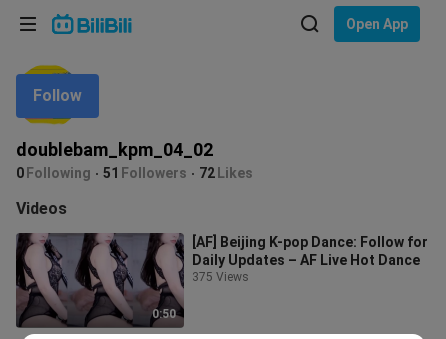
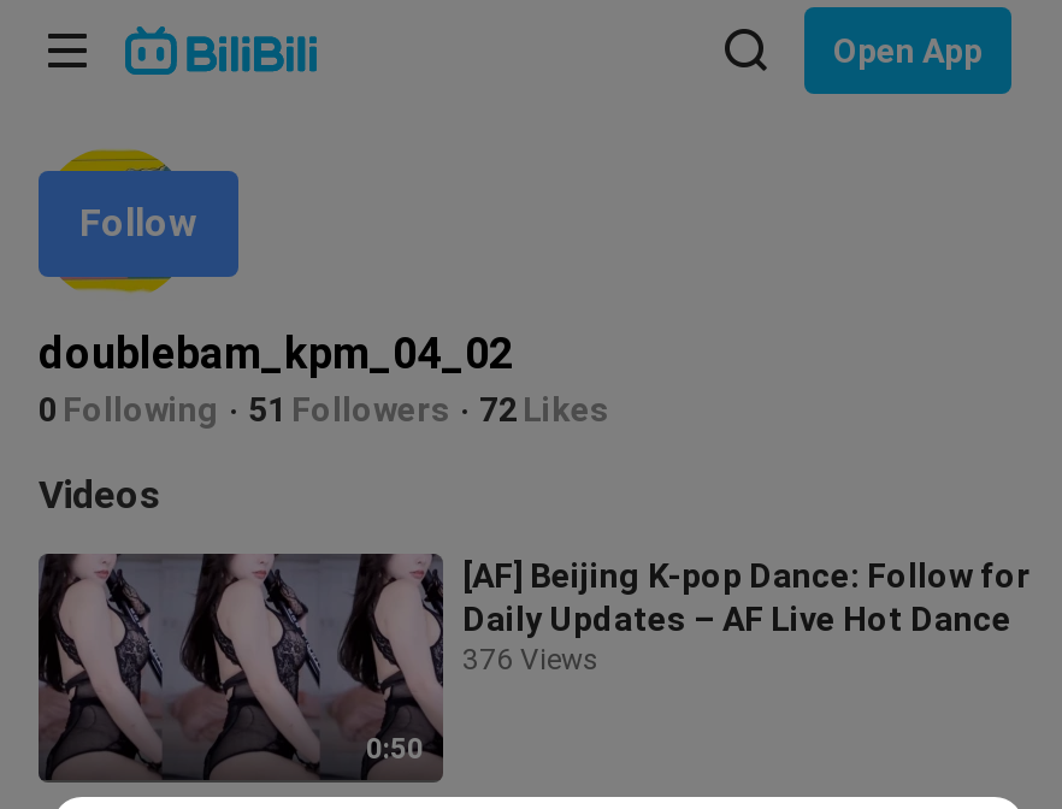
[192,270,249,284] 375 Views -> [462,643,600,677] 376 Views

